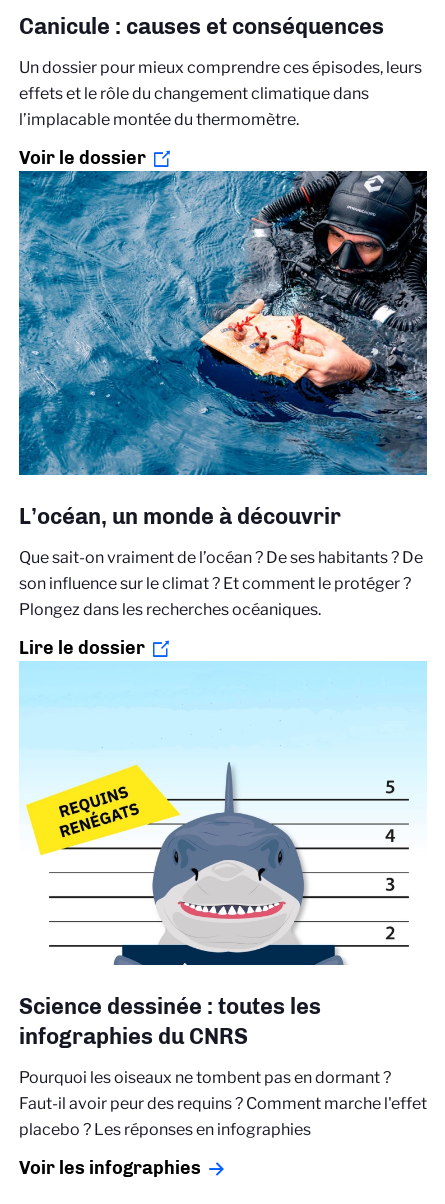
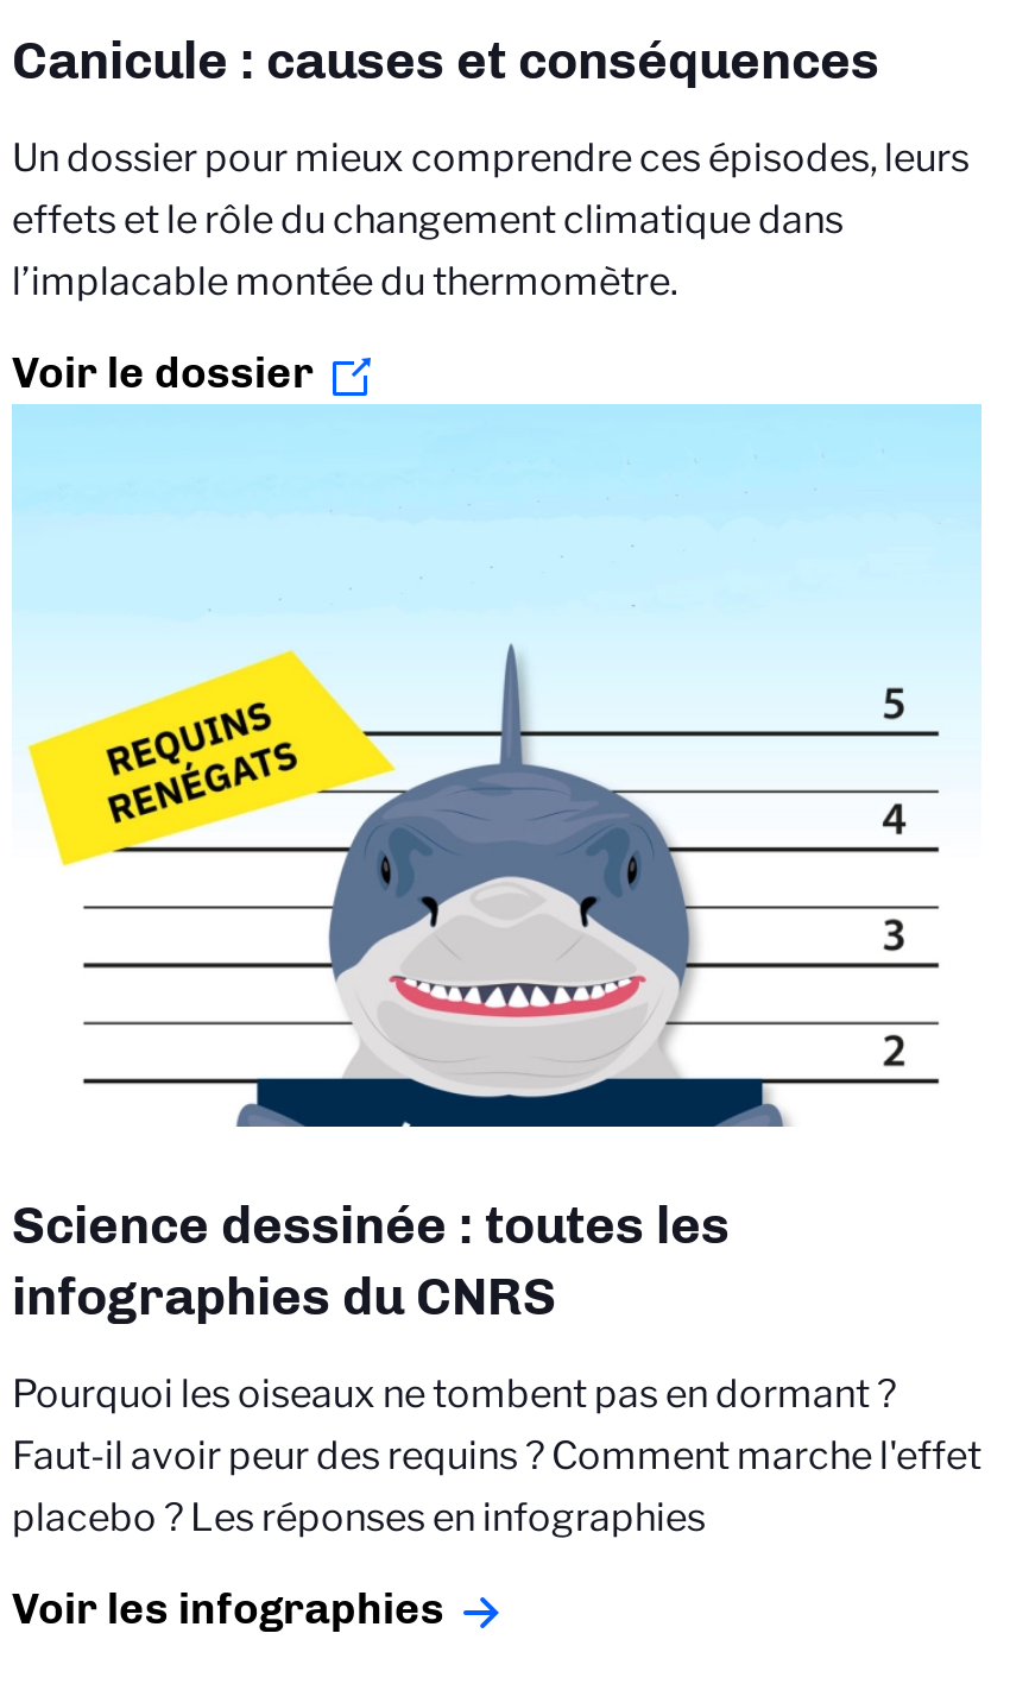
[18,170,428,659] [image] | L’océan, un monde à découvrir | Que sait-on vraiment de l’océan ? De ses habitants ? De | son influence sur le climat ? Et comment le protéger ? | Plongez dans les recherches océaniques. | Lire le dossier -> none

